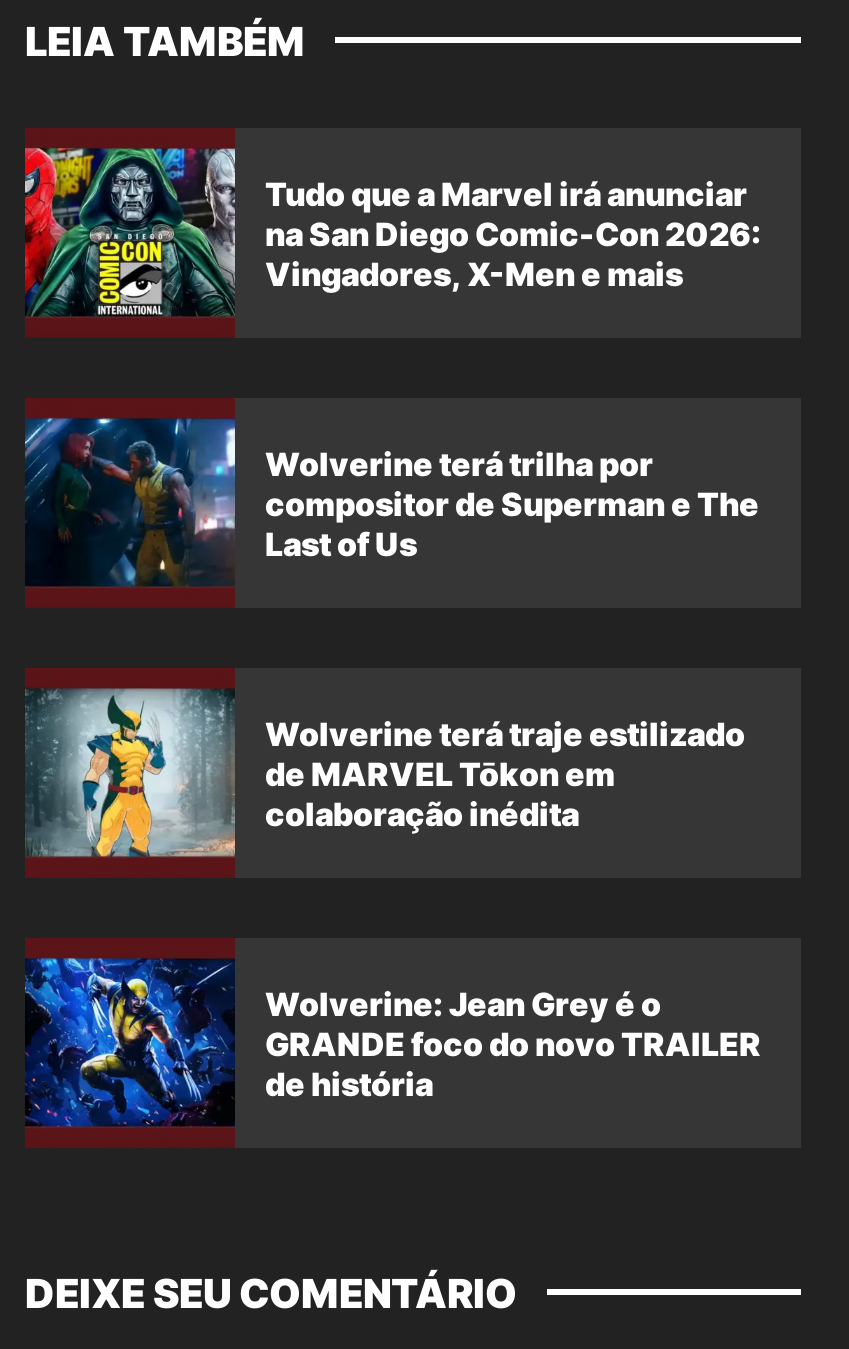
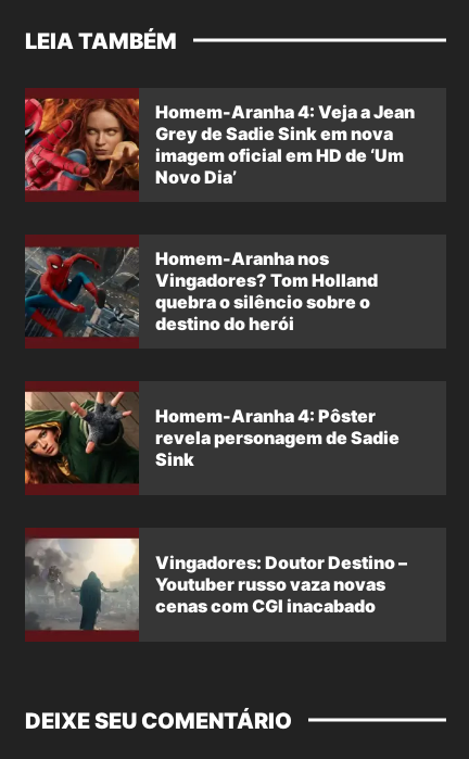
[23,146,761,318] [image] | Tudo que a Marvel irá anunciar | na San Diego Comic-Con 2026: | Vingadores, X-Men e mais -> [24,98,415,191] [image] | Homem-Aranha 4: Veja a Jean | Grey de Sadie Sink em nova | imagem oficial em HD de ‘Um | Novo Dia’
[25,416,759,588] [image] | Wolverine terá trilha por | compositor de Superman e The | Last of Us -> [24,245,378,338] [image] | Homem-Aranha nos | Vingadores? Tom Holland | quebra o silêncio sobre o | destino do herói
[25,686,745,858] [image] | Wolverine terá traje estilizado | de MARVEL Tōkon em | colaboração inédita -> [24,391,400,484] [image] | Homem-Aranha 4: Pôster | revela personagem de Sadie | Sink
[25,956,761,1128] [image] | Wolverine: Jean Grey é o | GRANDE foco do novo TRAILER | de história -> [24,537,407,631] [image] | Vingadores: Doutor Destino – | Youtuber russo vaza novas | cenas com CGI inacabado

